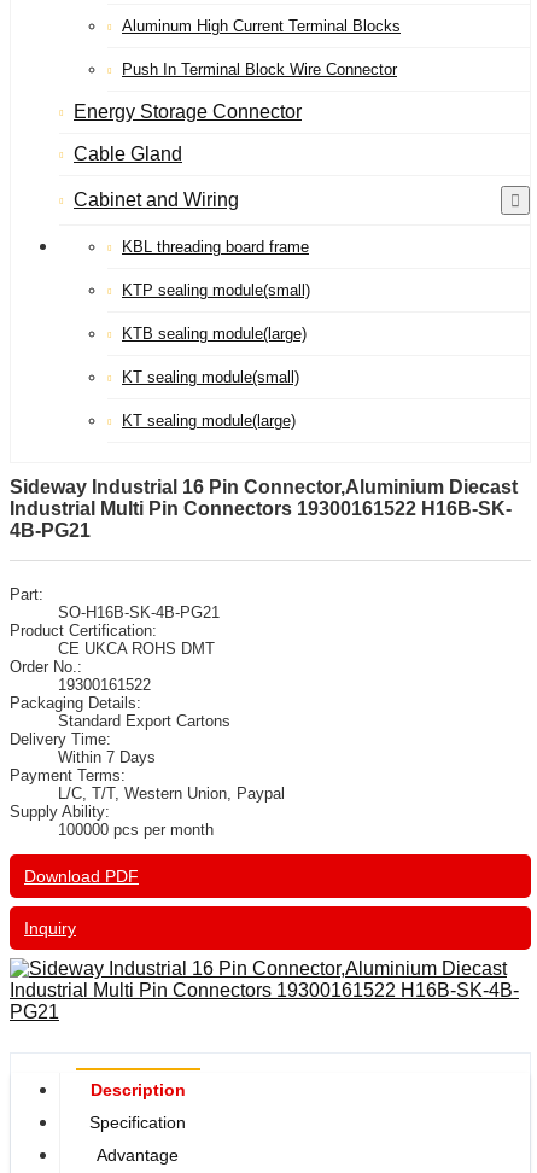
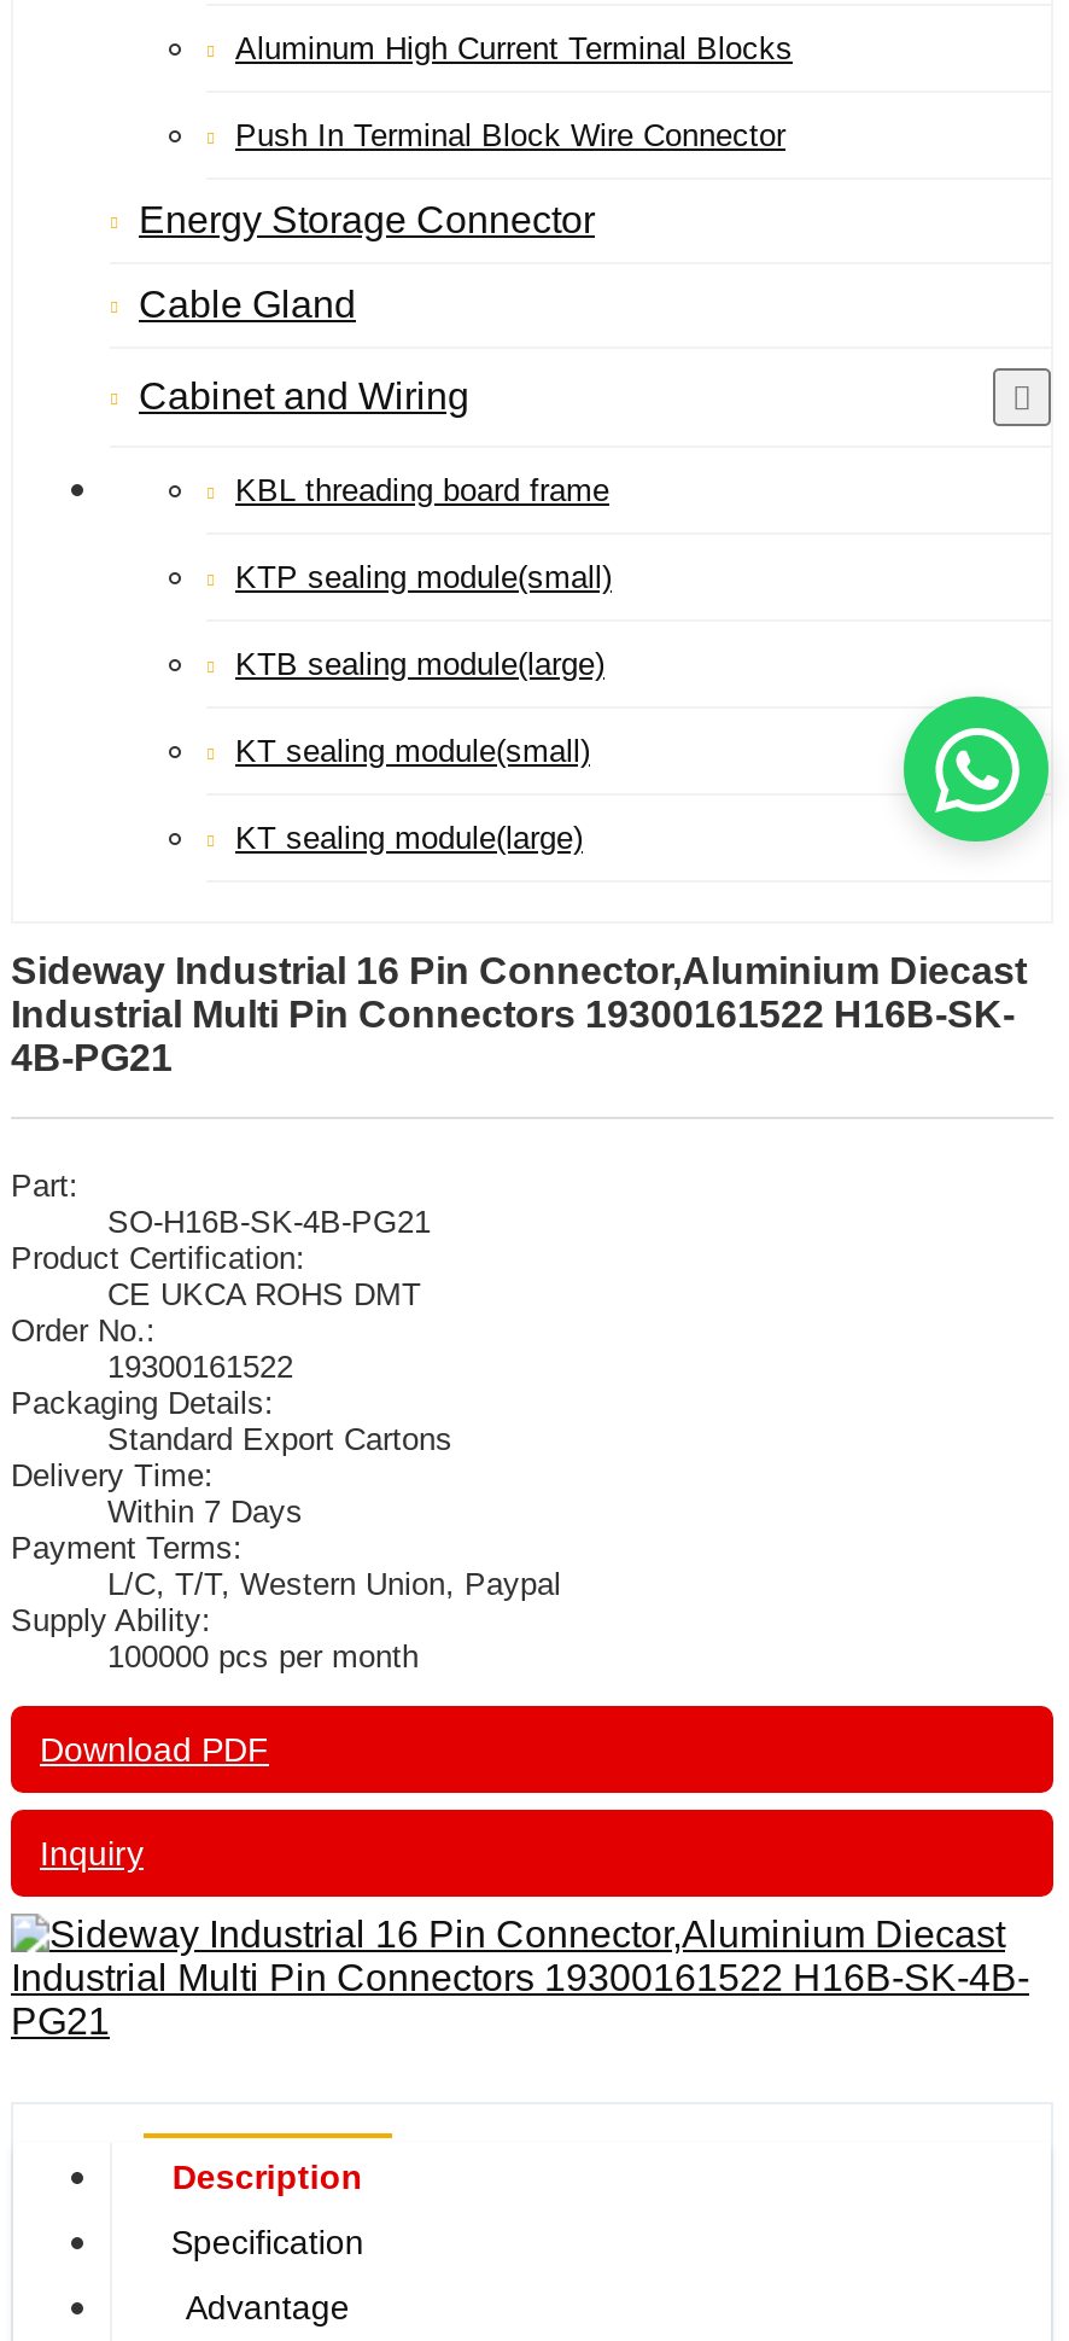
none -> [901,694,1051,846] [image]

